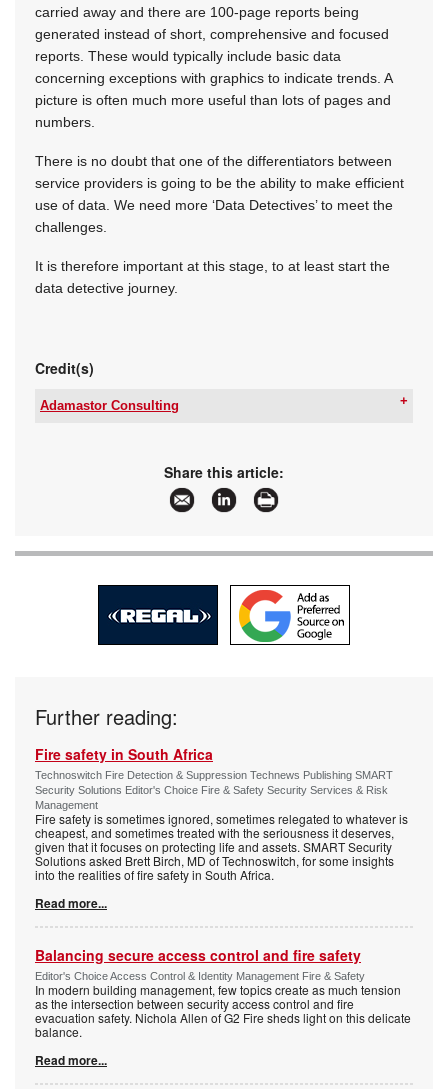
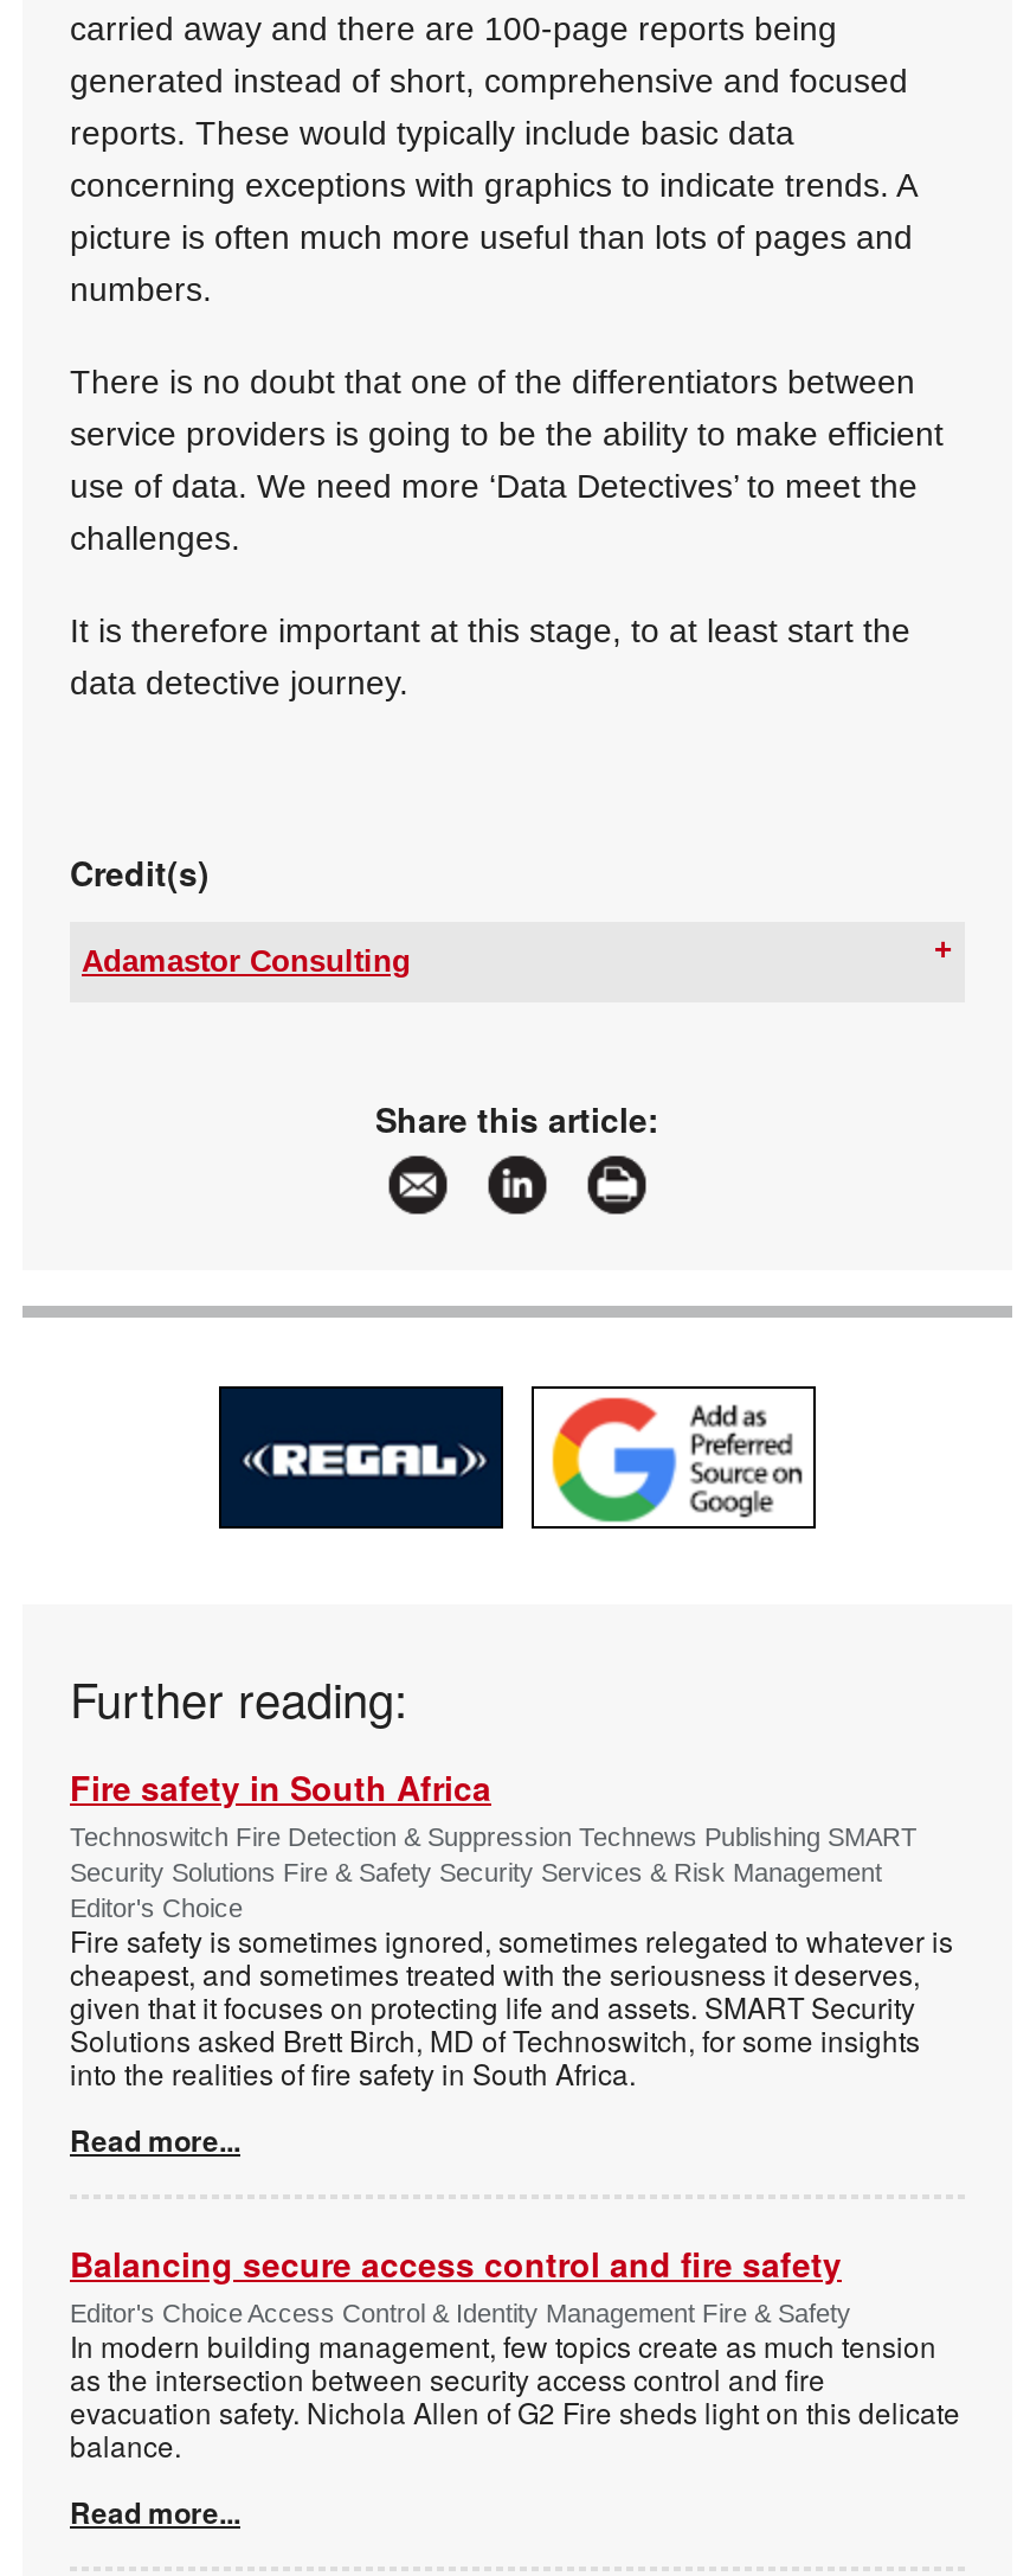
[35,784,388,811] Security Solutions Editor's Choice Fire & Safety Security Services & Risk | Management -> [70,1857,882,1921] Security Solutions Fire & Safety Security Services & Risk Management | Editor's Choice

